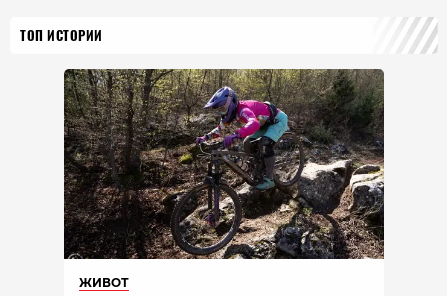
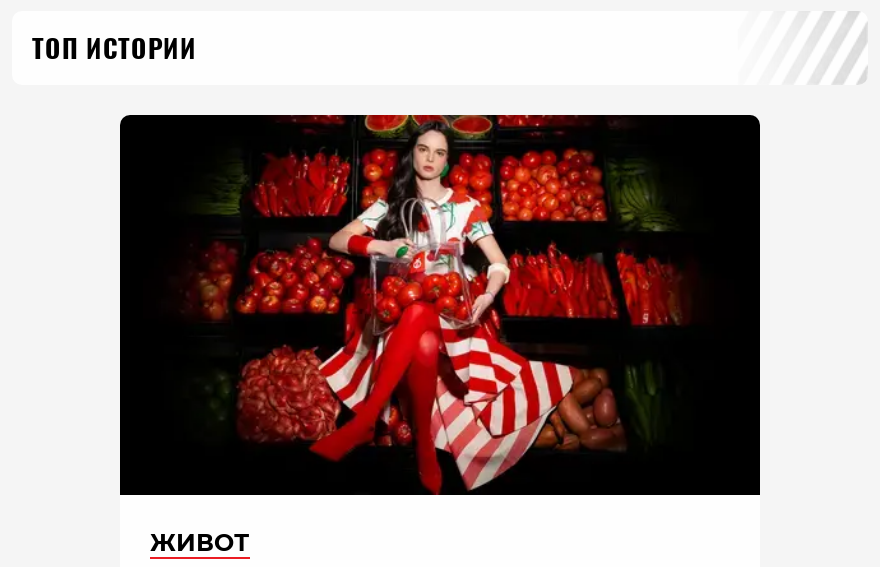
[64,68,385,260] [image] -> [122,113,762,497] [image]

